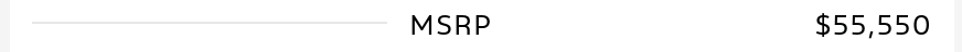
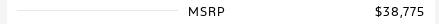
[815,9,932,43] $55,550 -> [375,4,425,20] $38,775

